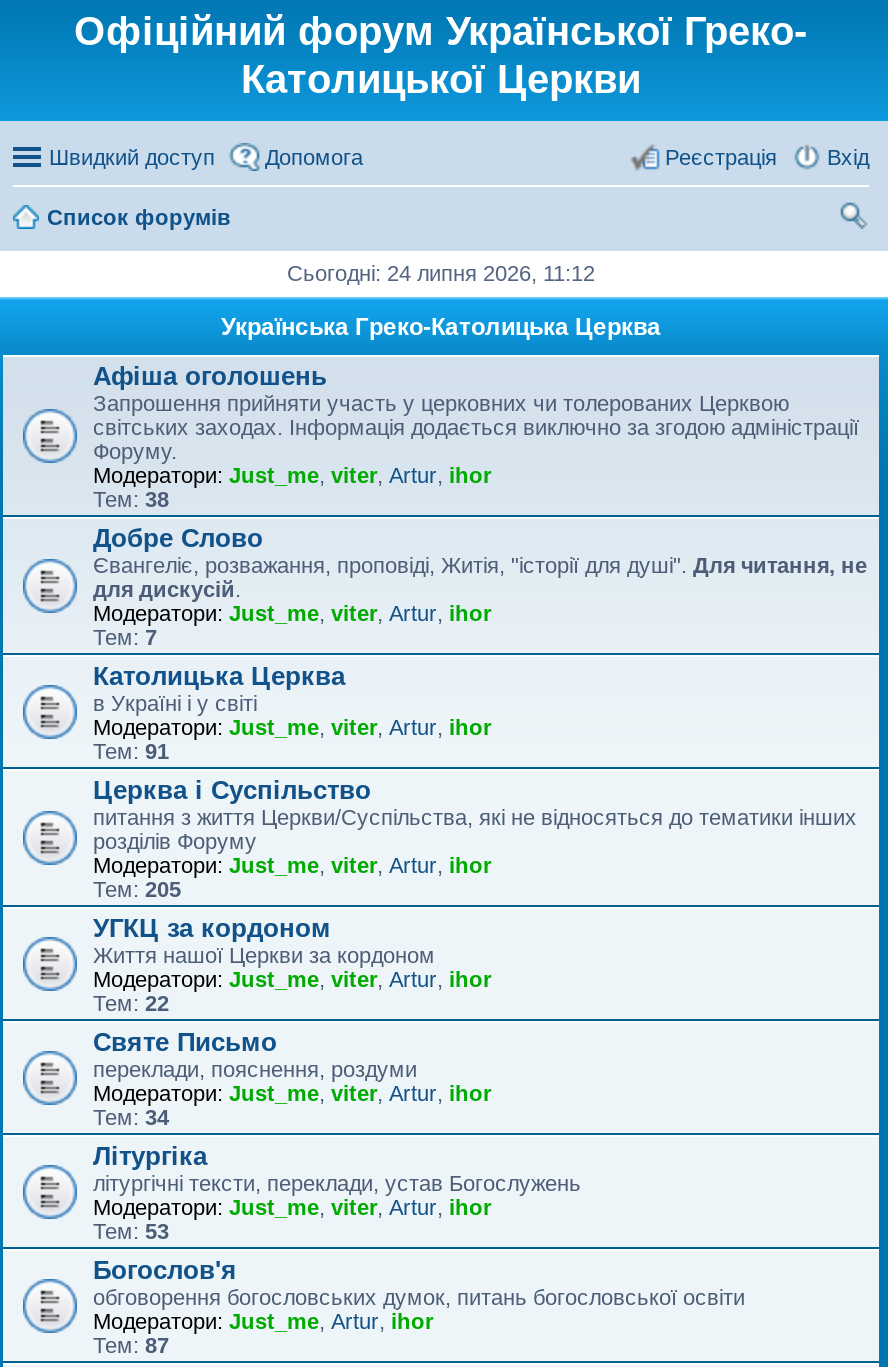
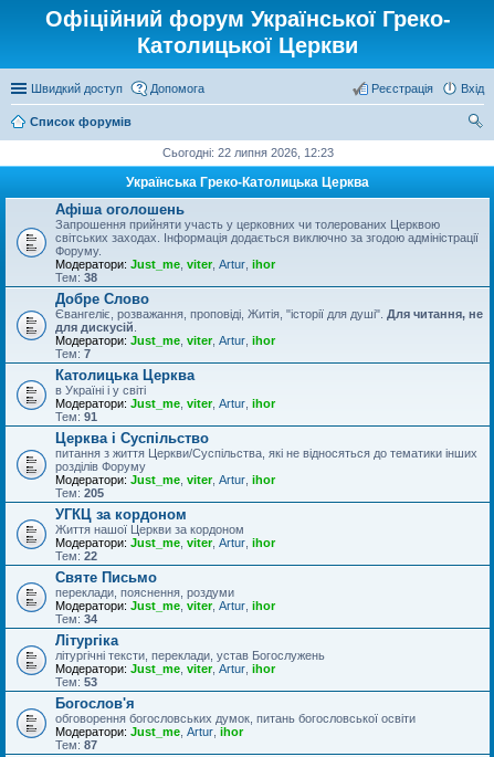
[287,261,595,285] Сьогодні: 24 липня 2026, 11:12 -> [162,146,333,159] Сьогодні: 22 липня 2026, 12:23

